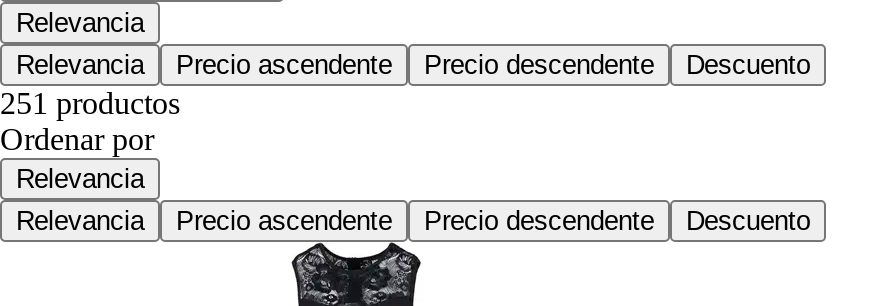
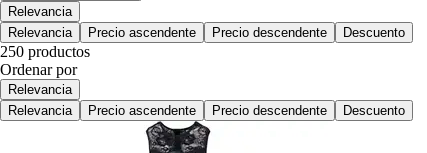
[0,85,180,119] 251 productos -> [0,43,90,60] 250 productos

